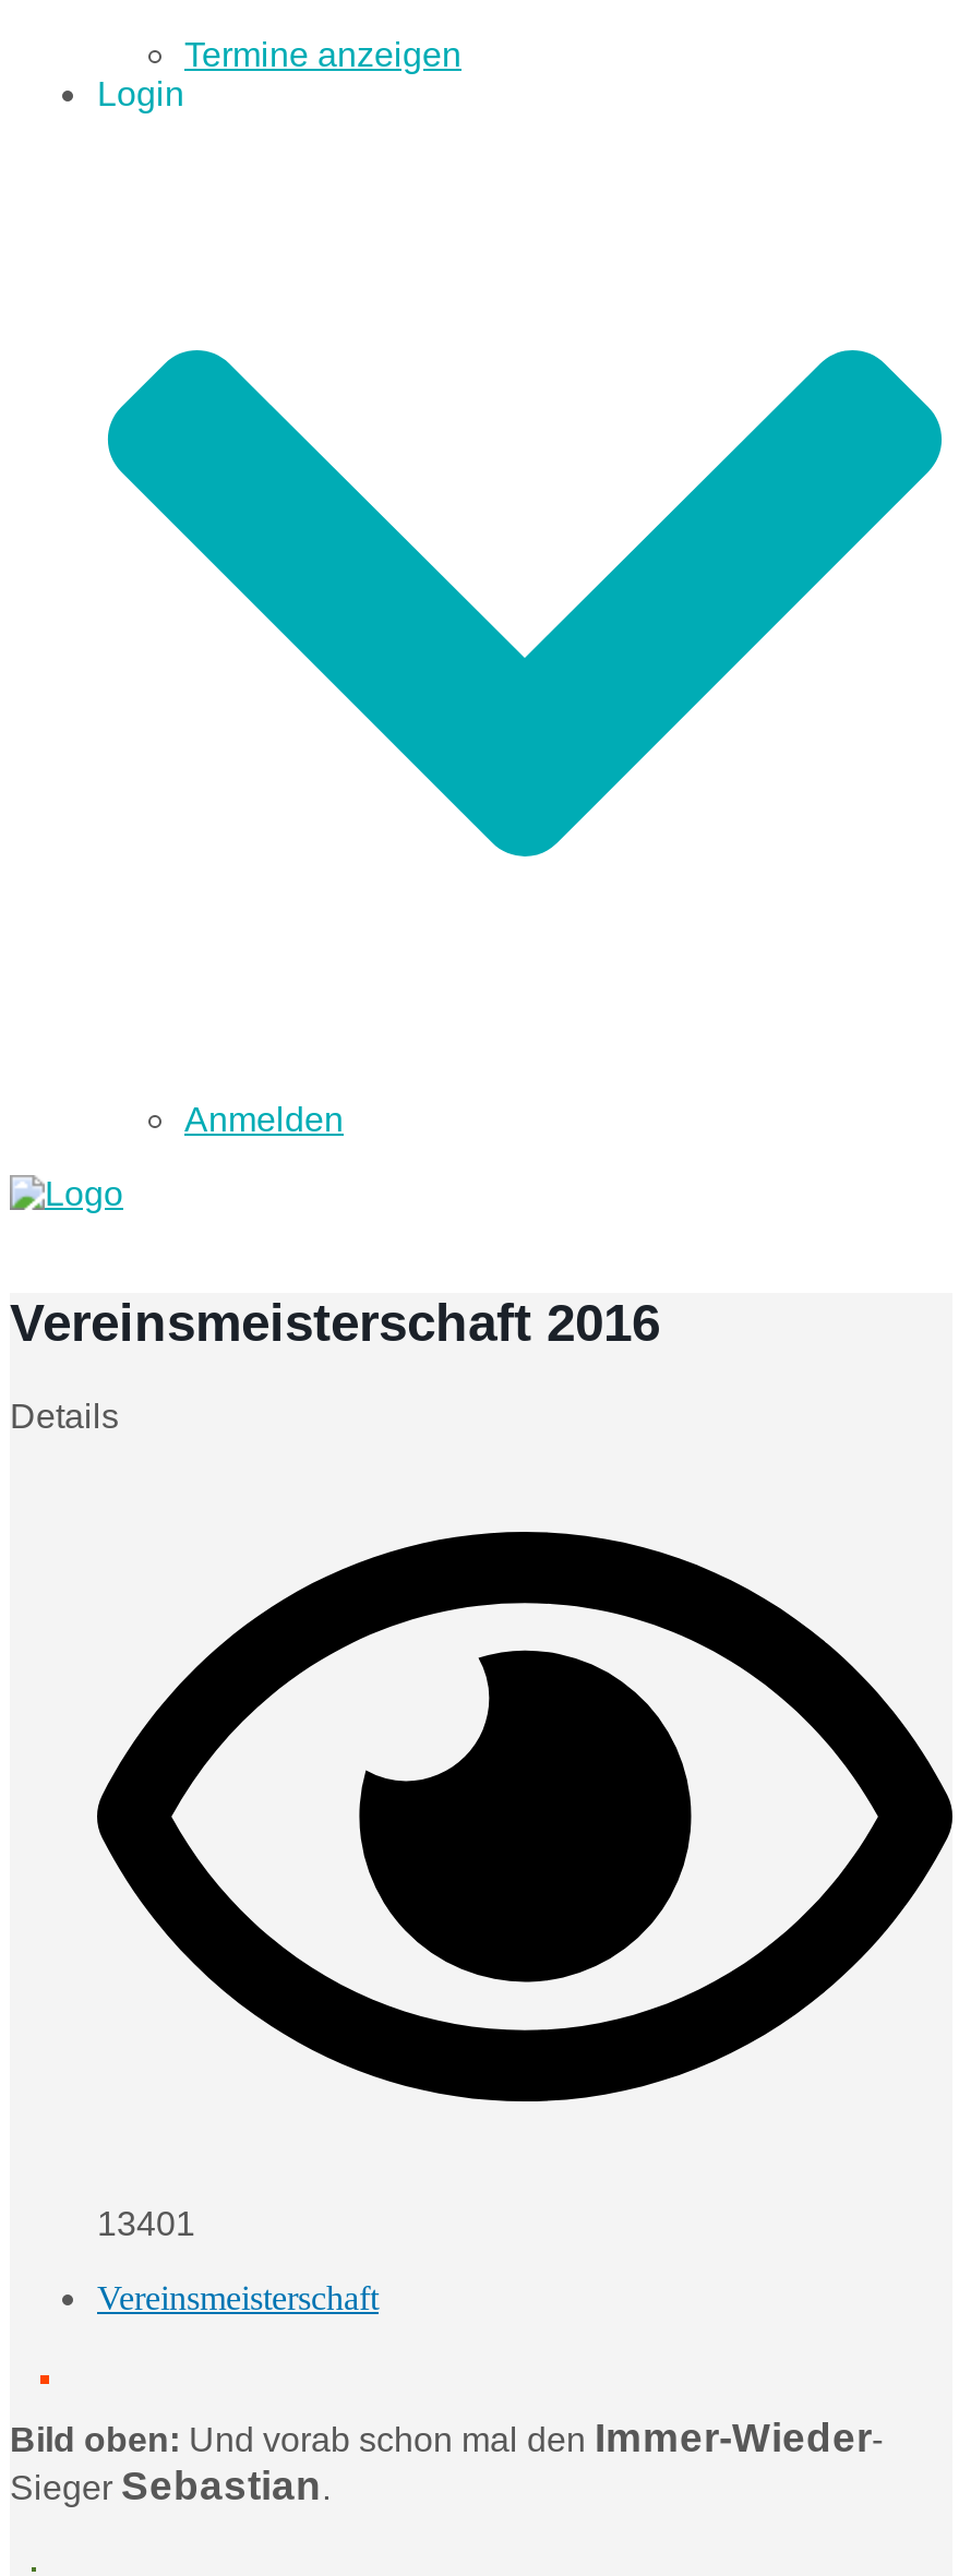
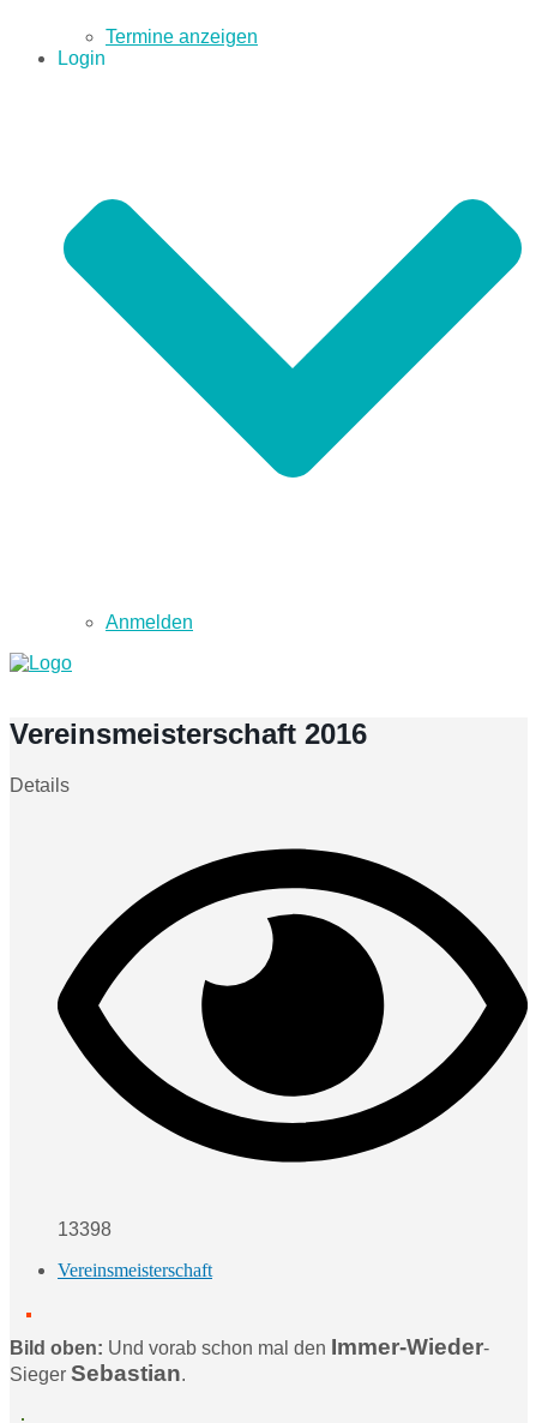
[97,2205,195,2243] 13401 -> [58,1219,112,1240] 13398

